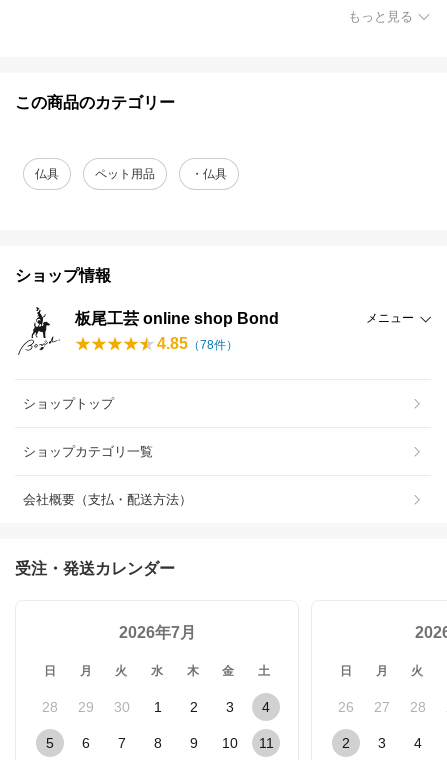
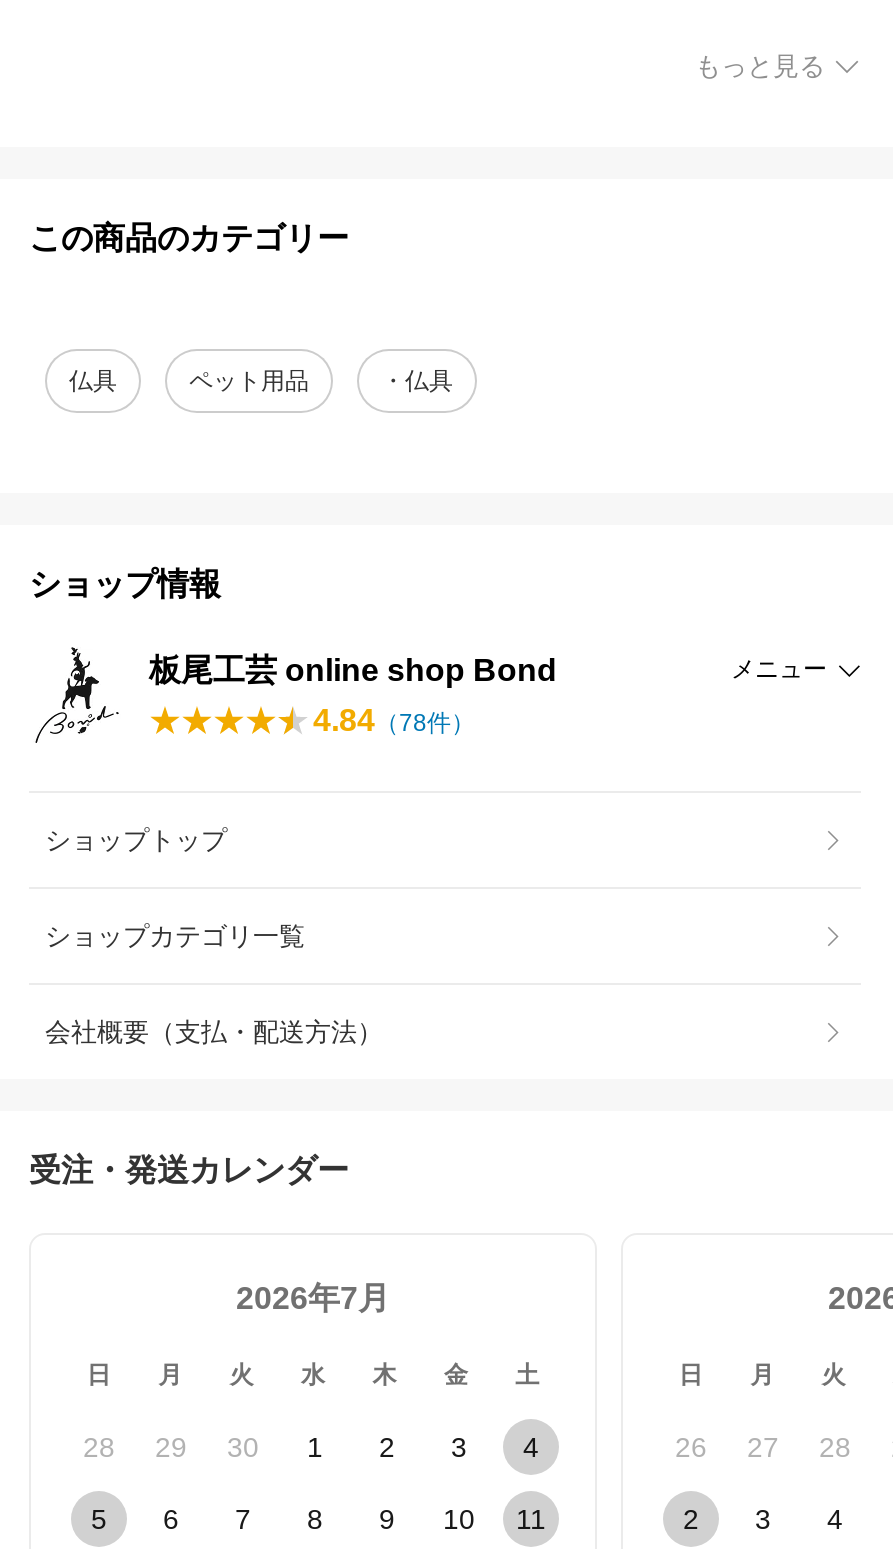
[157,335,238,352] 4.85（78件） -> [313,703,475,737] 4.84（78件）

